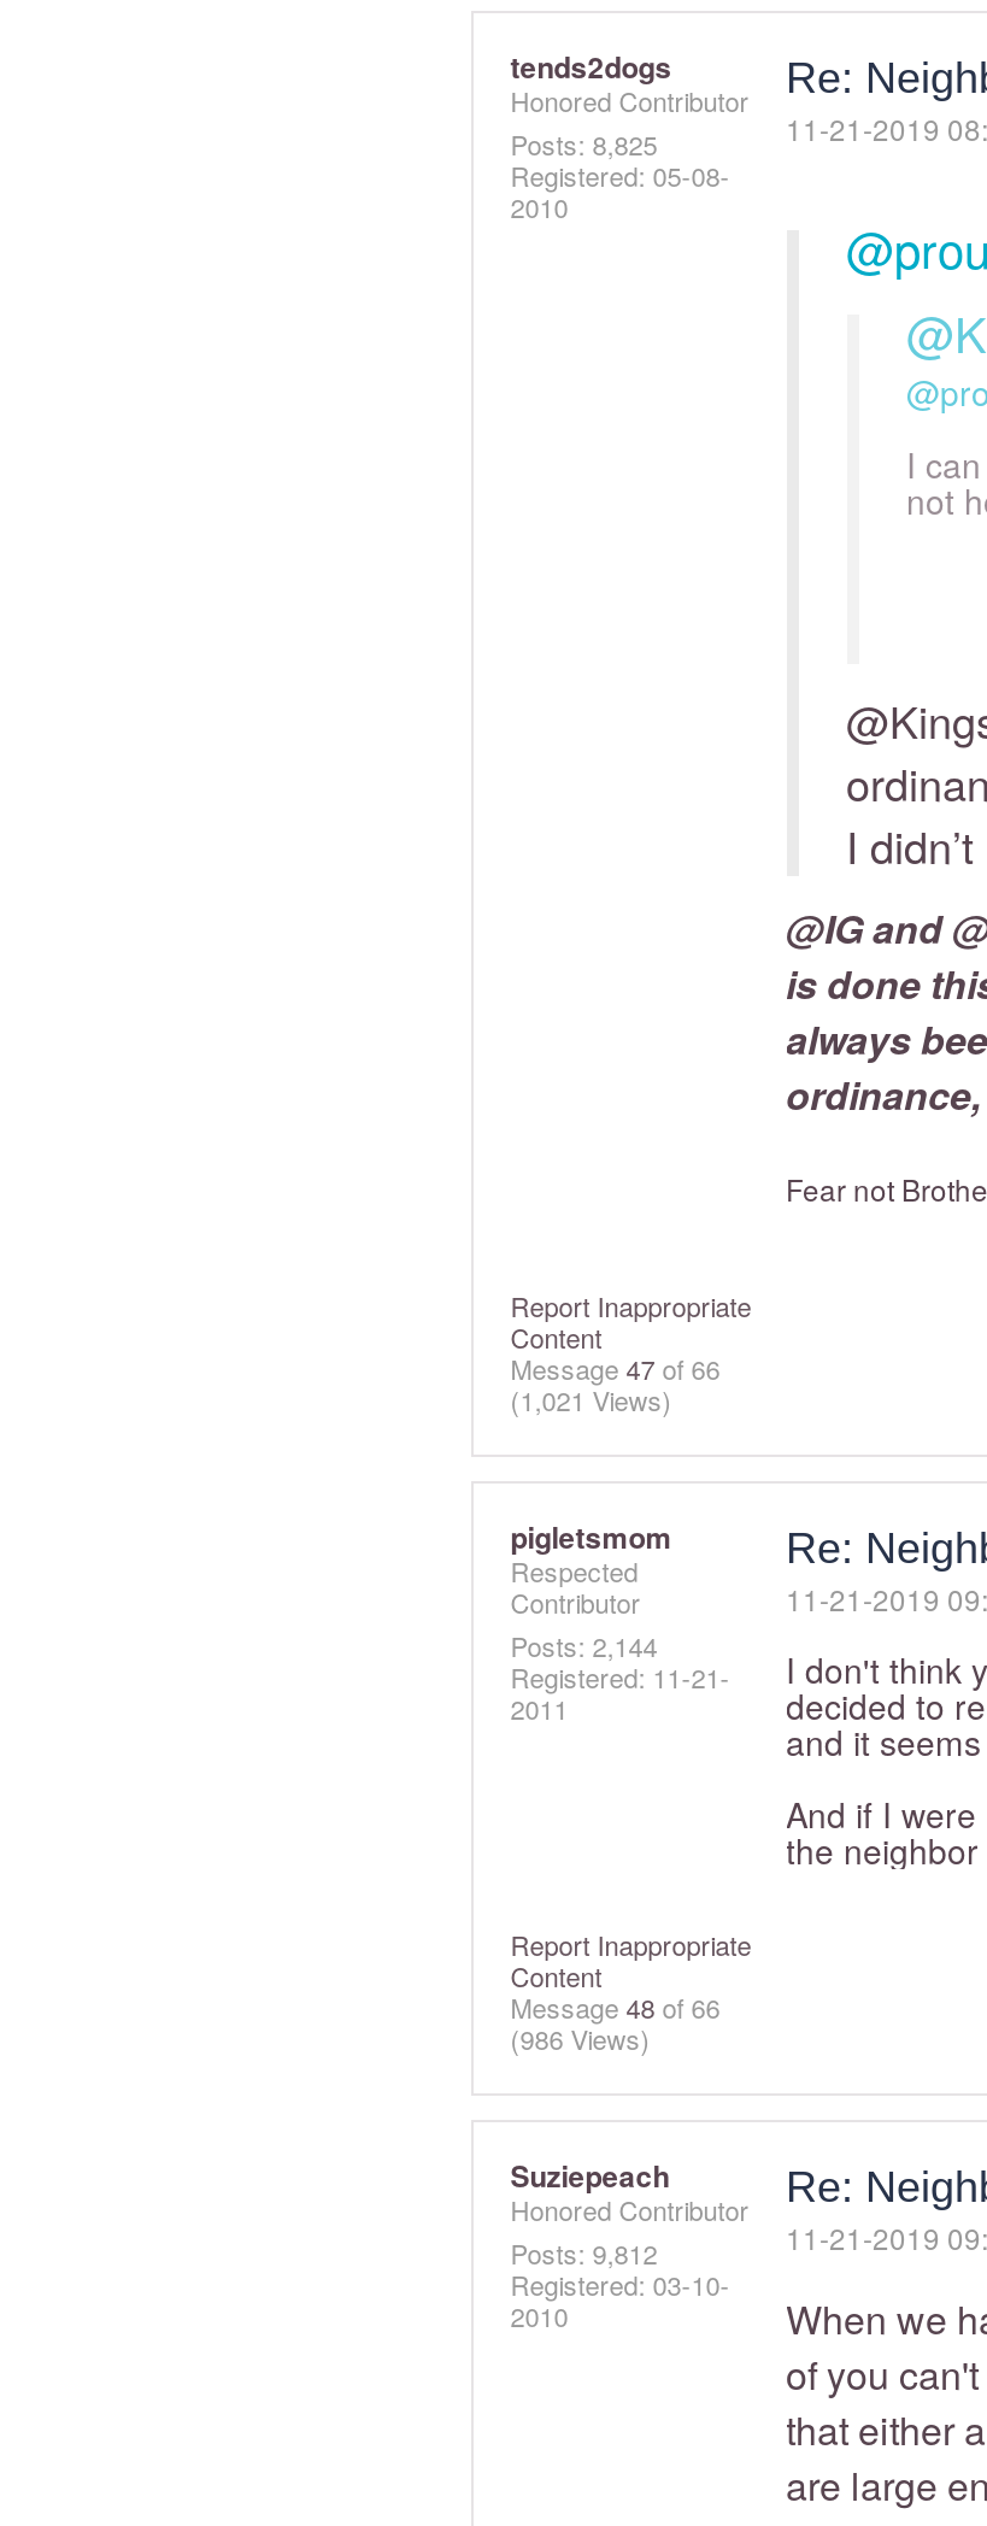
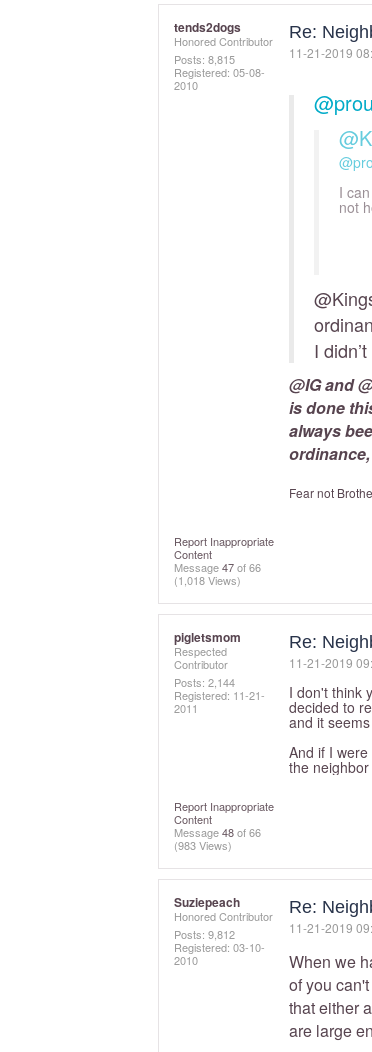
[510,125,657,163] Posts: 8,825 -> [174,51,235,67] Posts: 8,815
[510,1381,672,1419] (1,021 Views) -> [174,572,241,588] (1,018 Views)
[510,2019,650,2058] (986 Views) -> [174,837,232,853] (983 Views)

